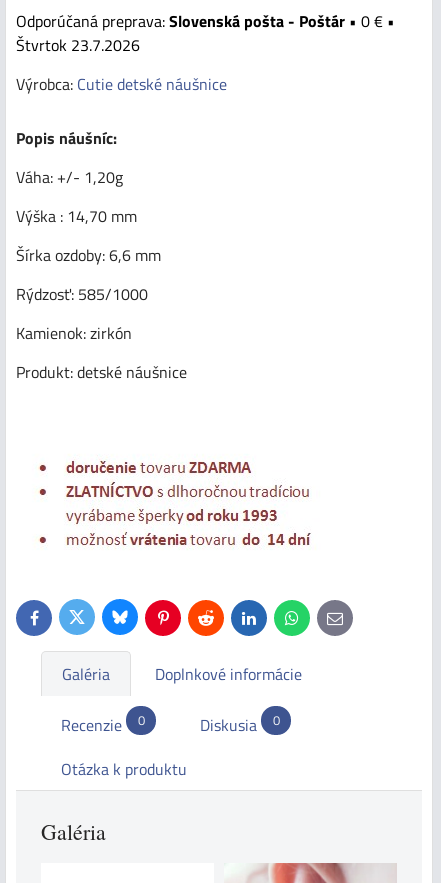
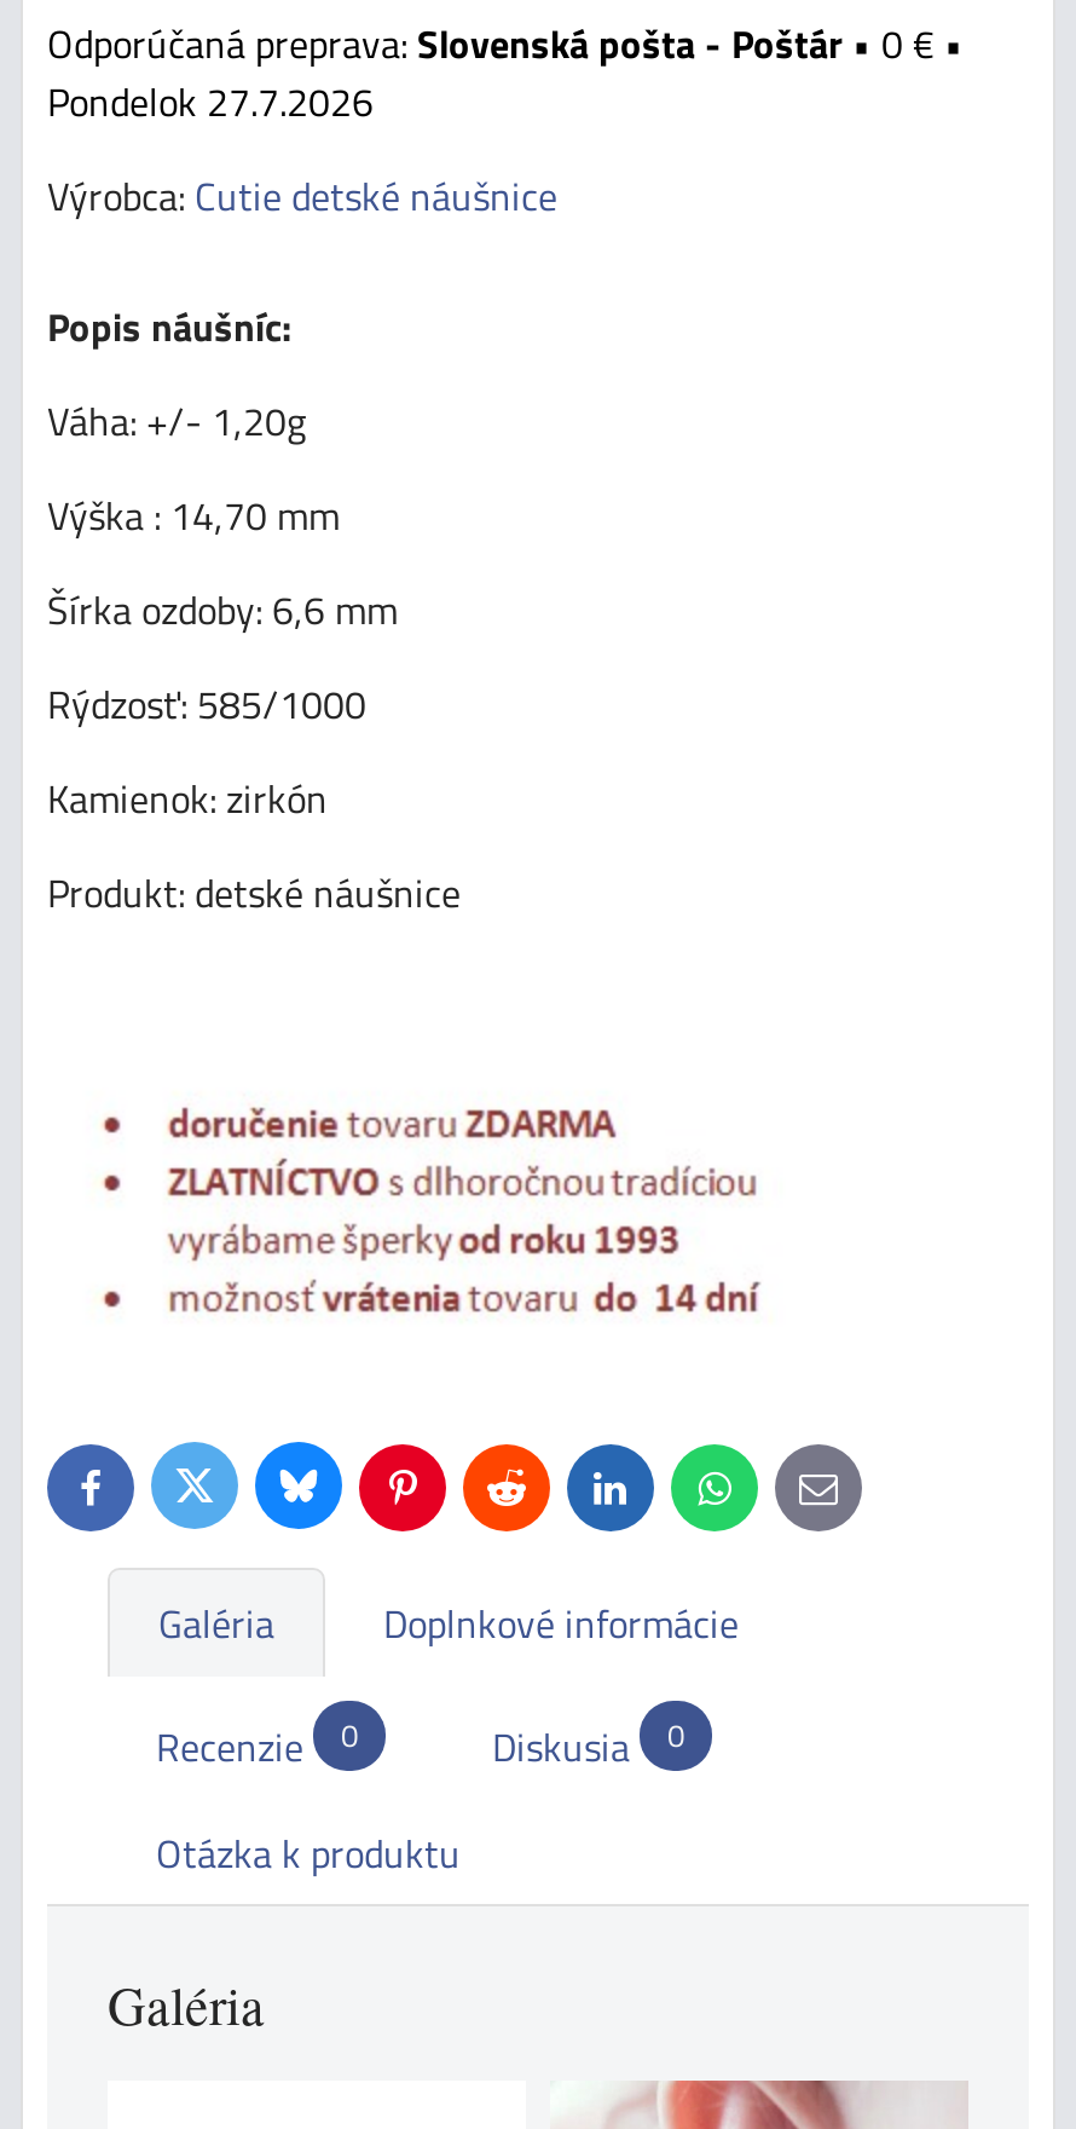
[16,33,140,57] Štvrtok 23.7.2026 -> [47,72,374,130] Pondelok 27.7.2026

